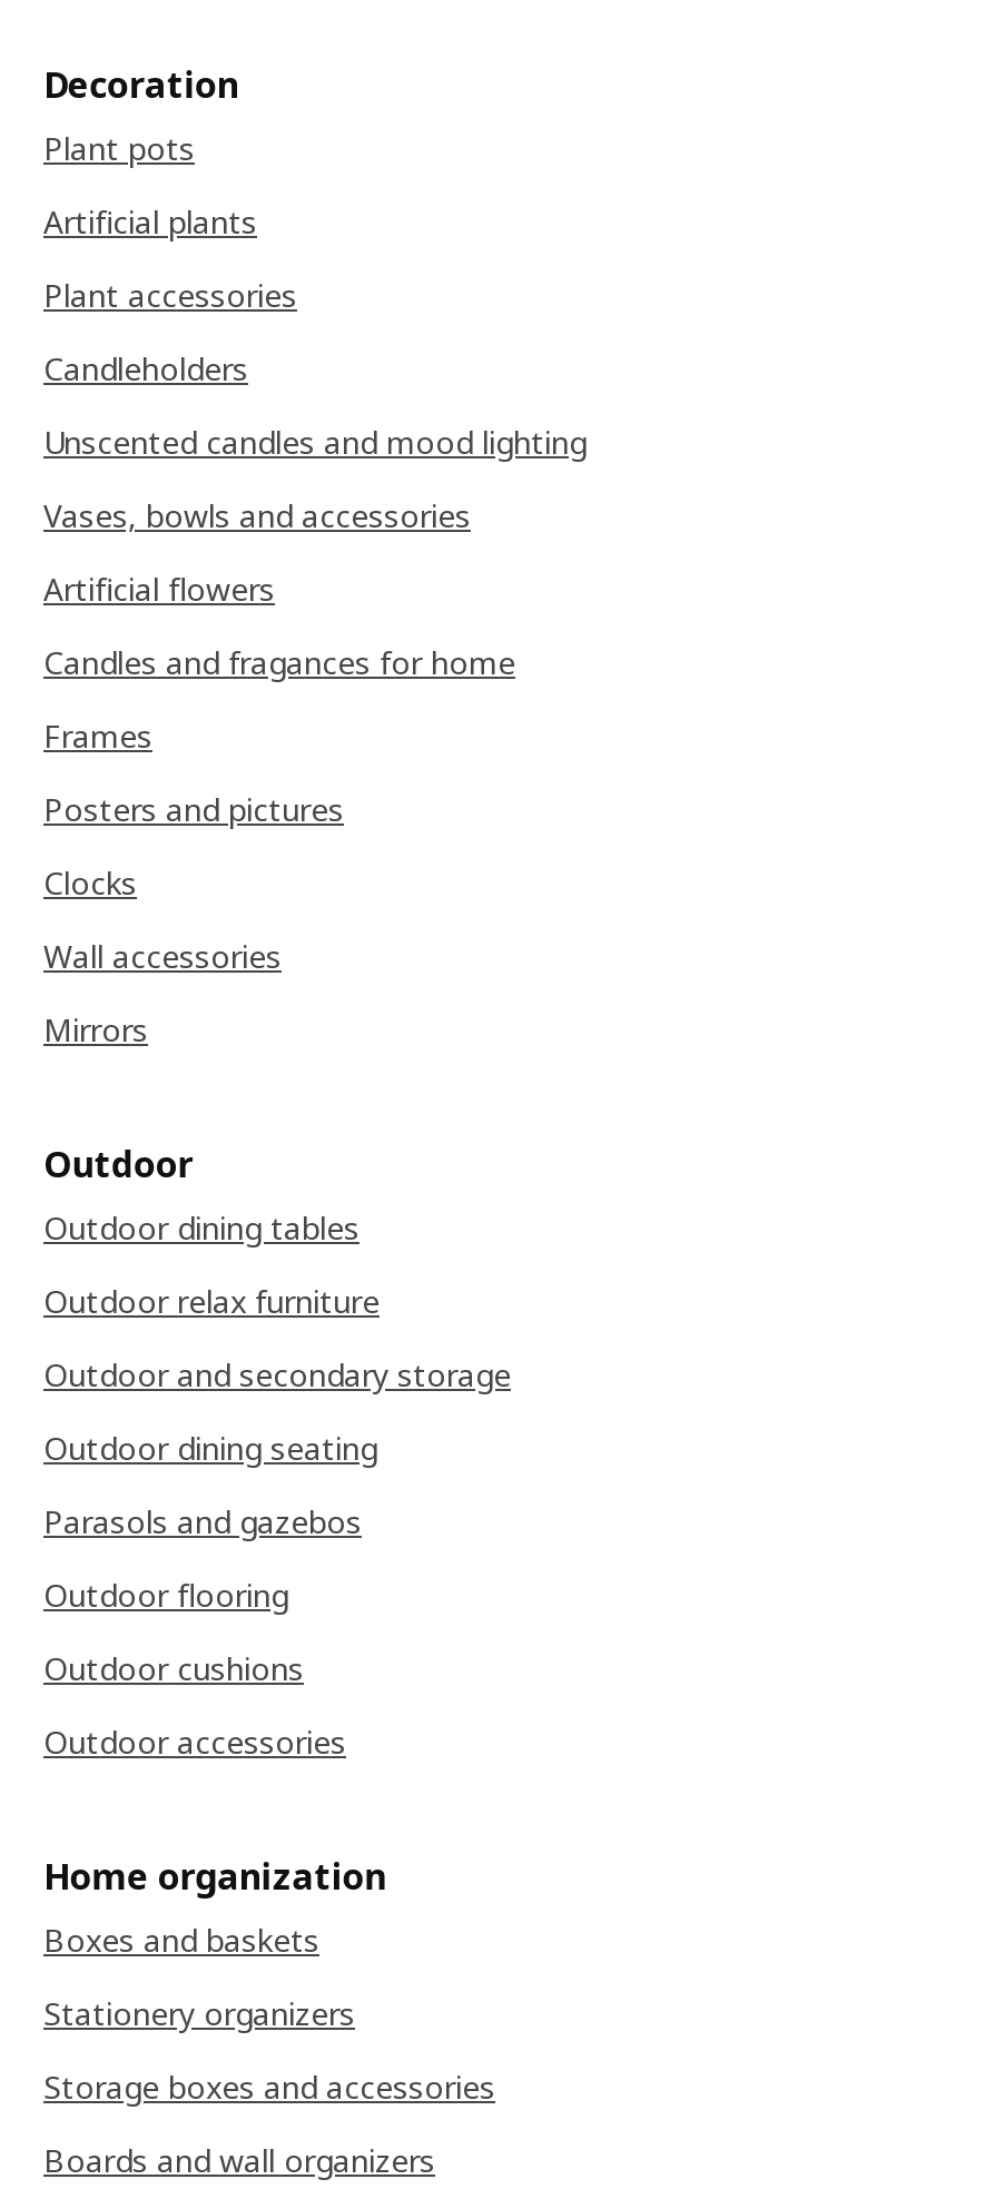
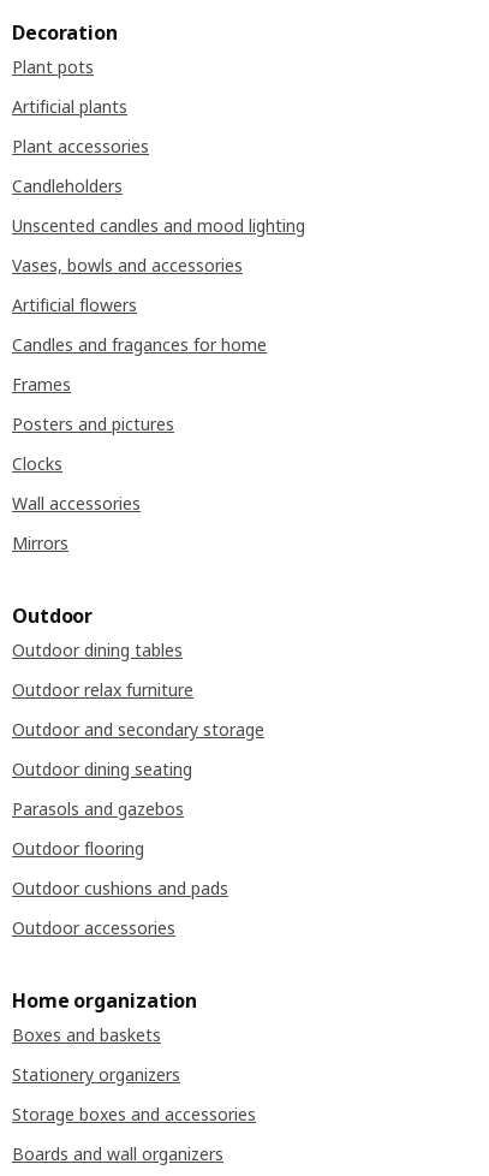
[43,1648,304,1690] Outdoor cushions -> [12,877,228,900] Outdoor cushions and pads

